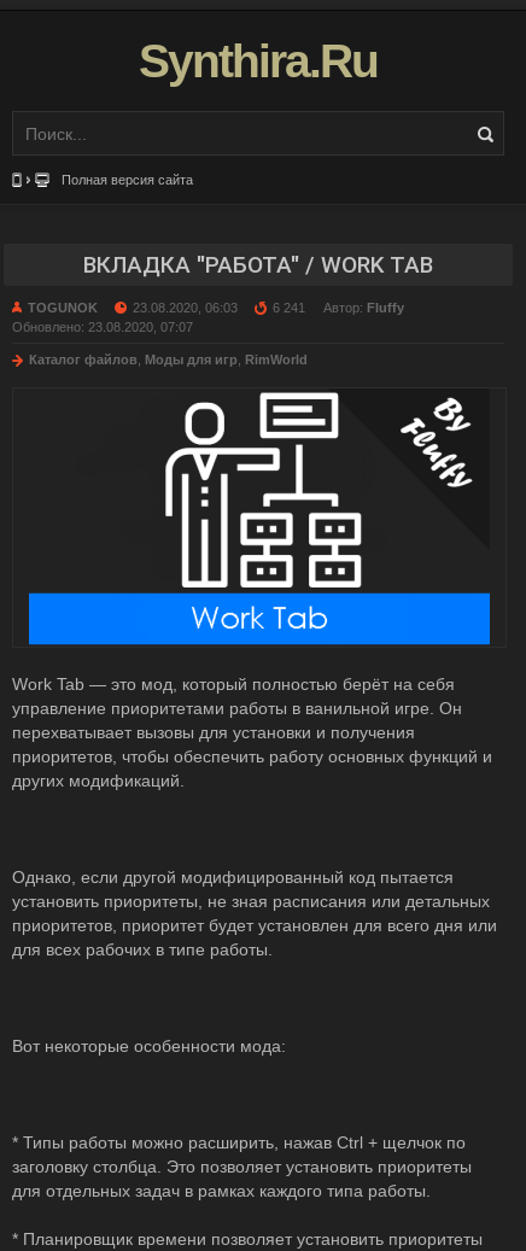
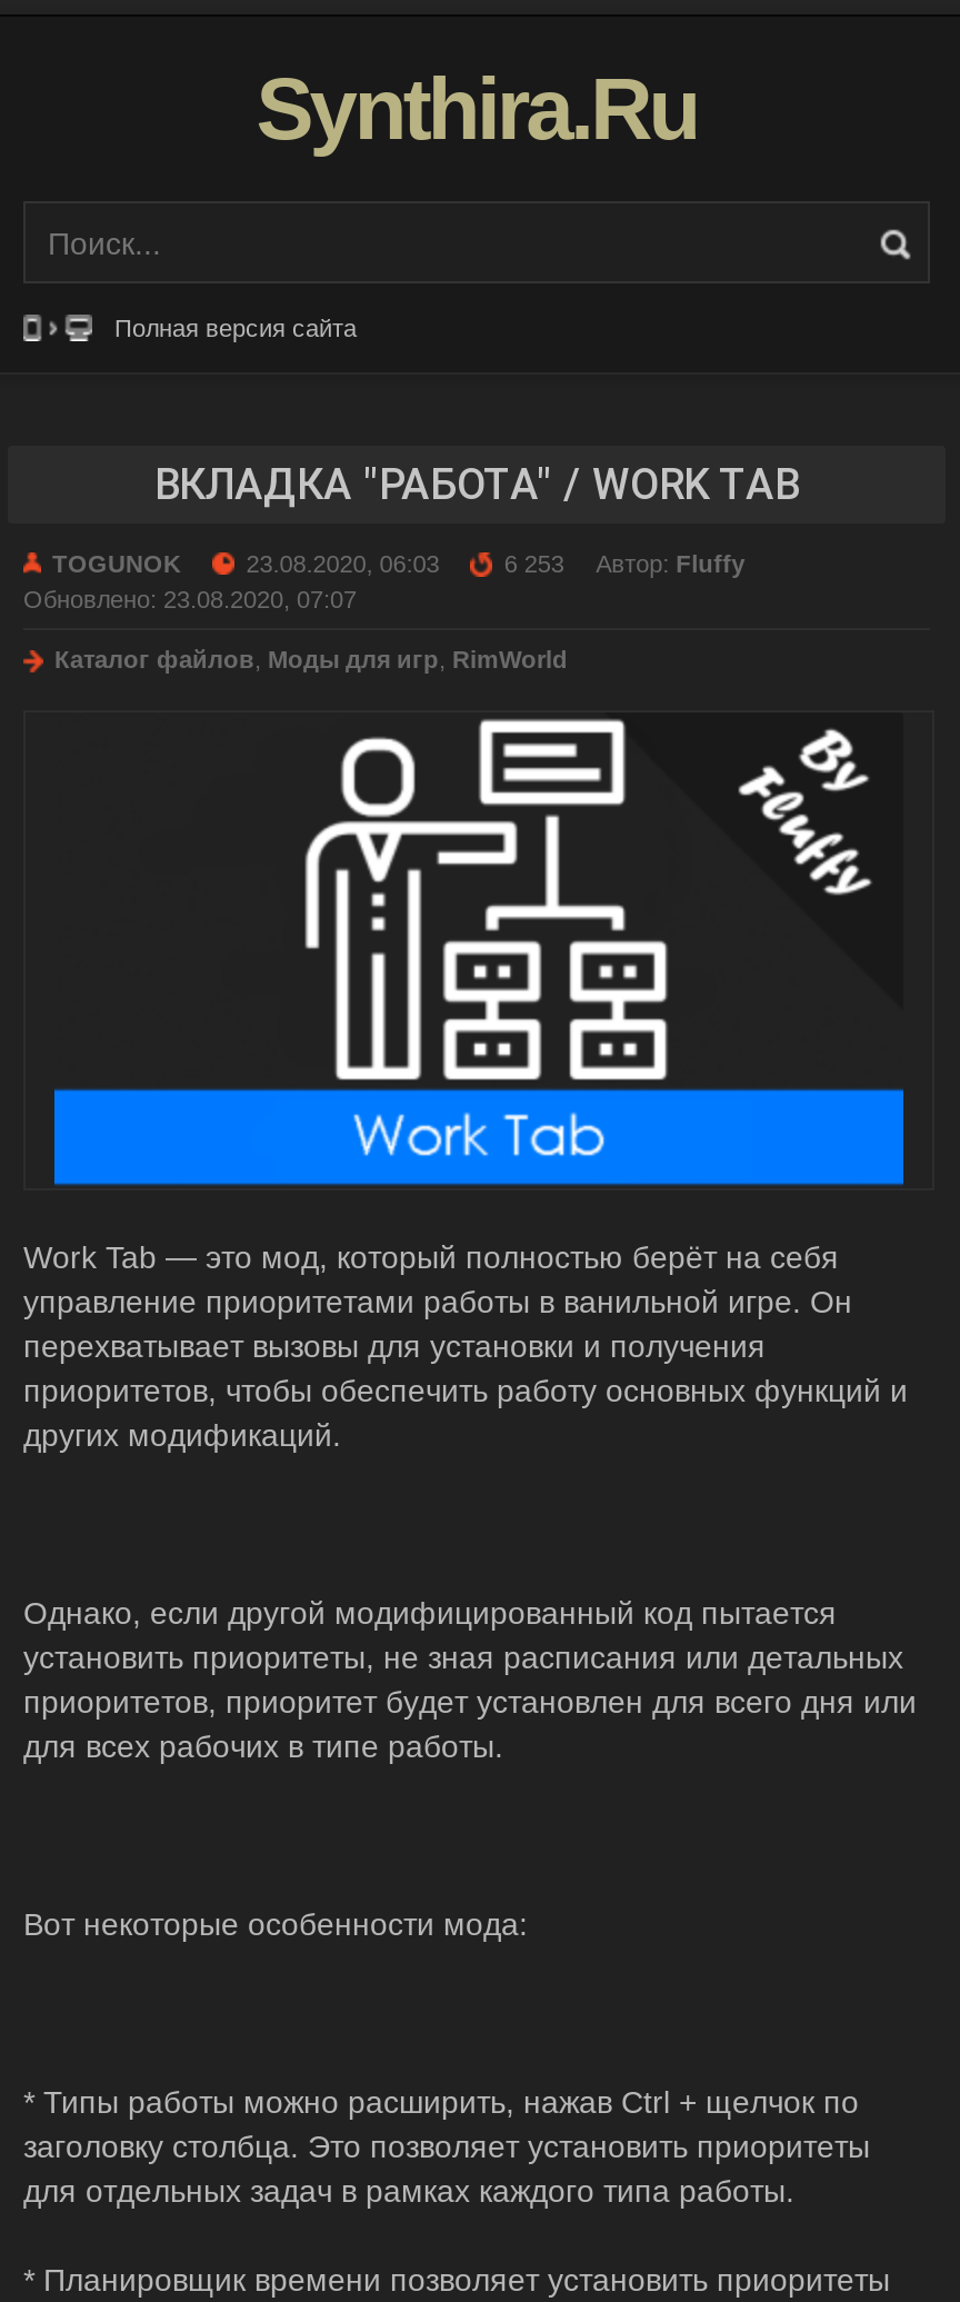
[273,300,404,314] 6 241 Автор: Fluffy -> [504,549,745,576] 6 253 Автор: Fluffy

